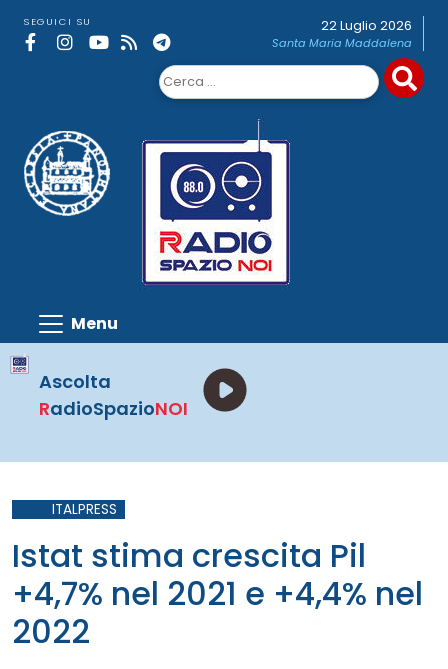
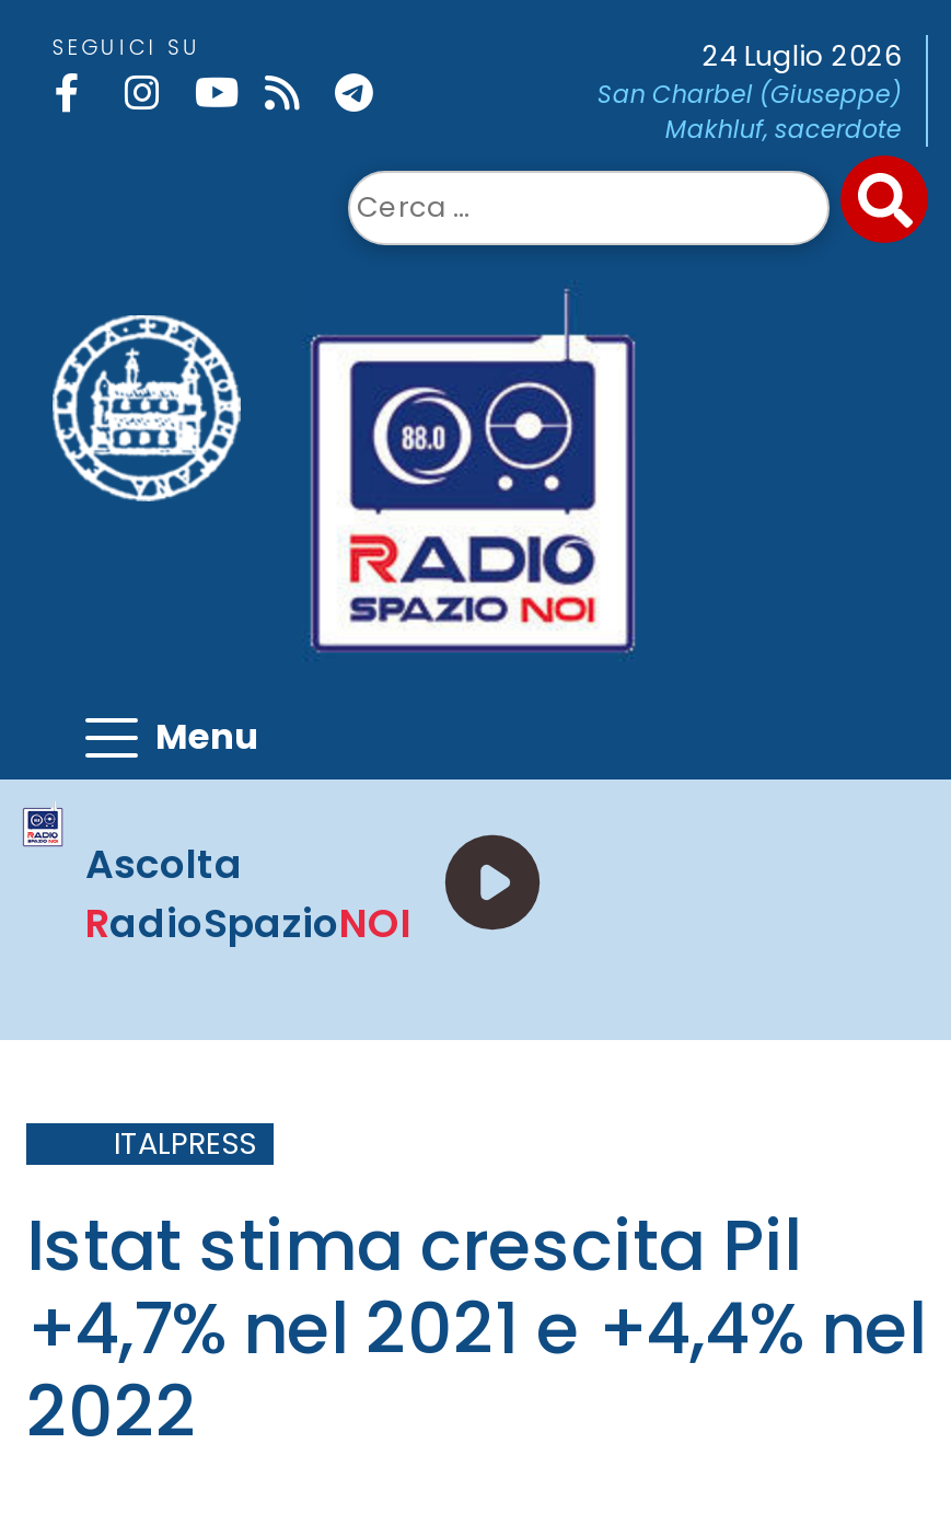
[272,17,412,51] 22 Luglio 2026 | Santa Maria Maddalena -> [597,37,901,147] 24 Luglio 2026 | San Charbel (Giuseppe) | Makhluf, sacerdote

